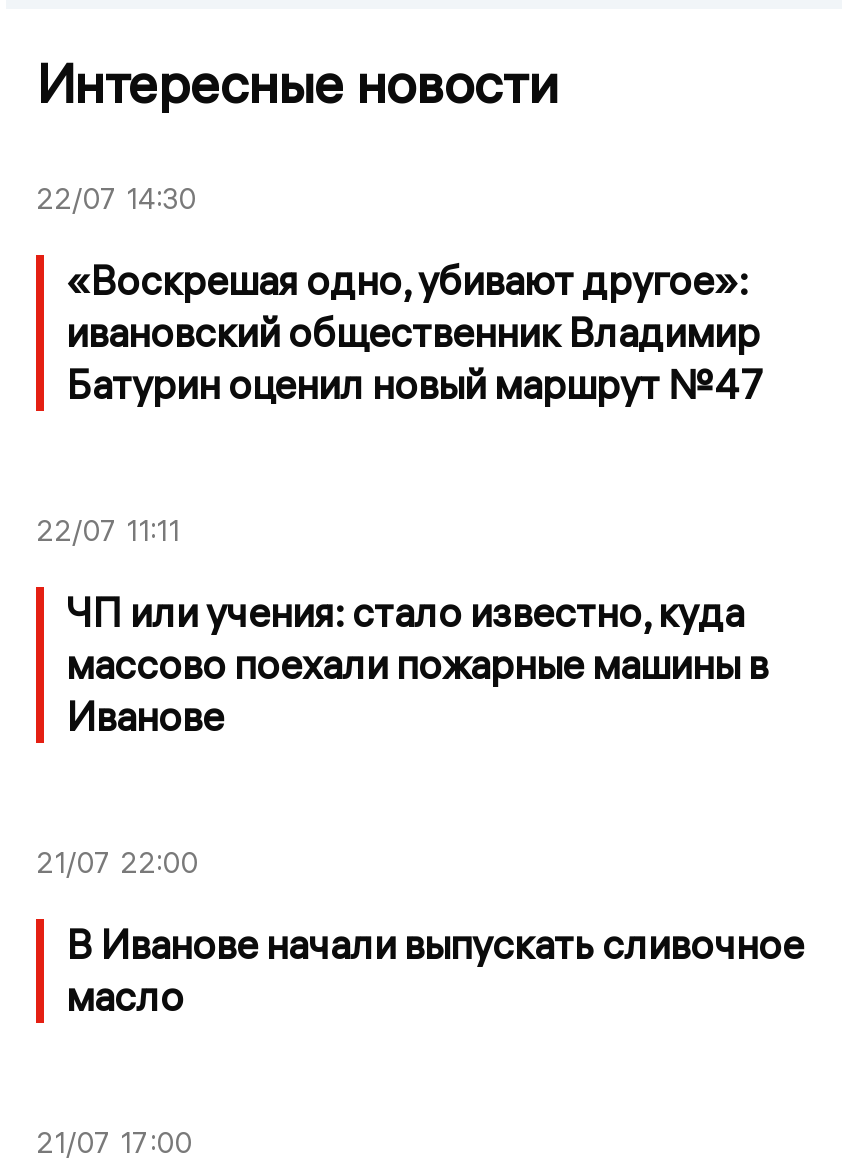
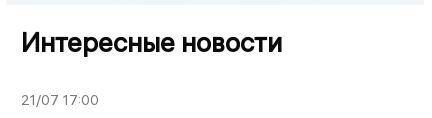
[36,182,804,1022] 22/07 14:30 | «Воскрешая одно, убивают другое»: | ивановский общественник Владимир | Батурин оценил новый маршрут №47 | 22/07 11:11 | ЧП или учения: стало известно, куда | массово поехали пожарные машины в | Иванове | 21/07 22:00 | В Иванове начали выпускать сливочное | масло -> none

